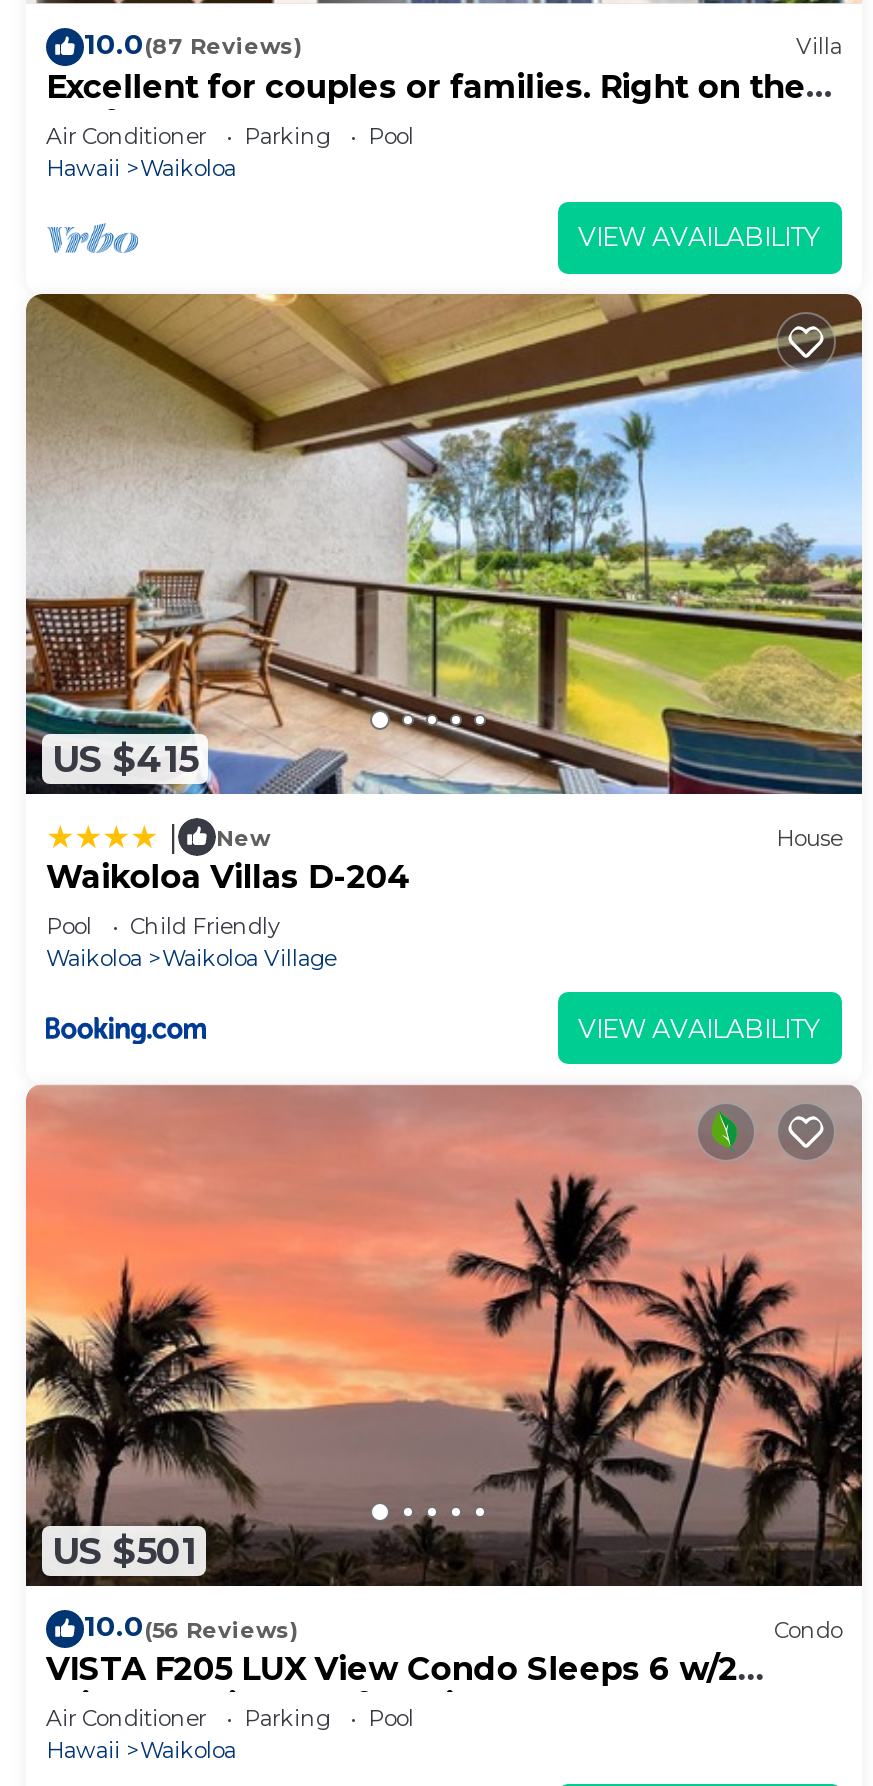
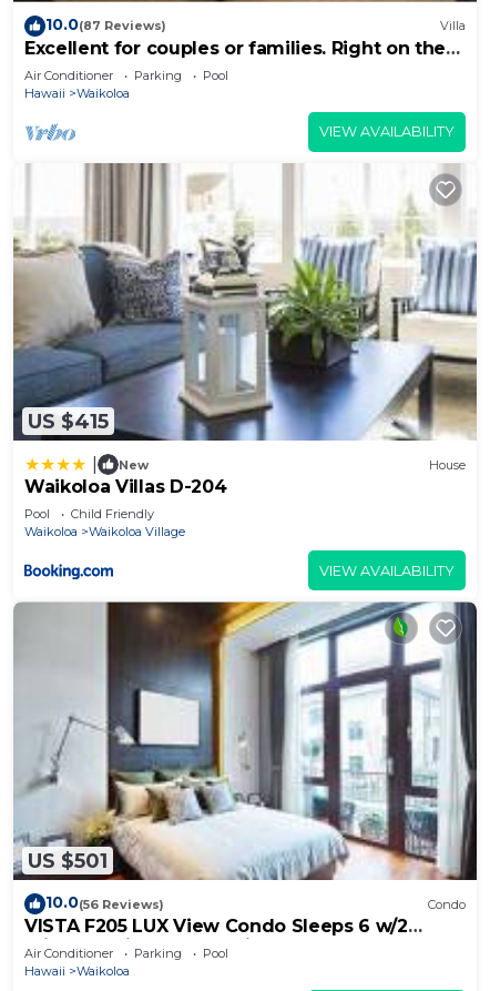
[24,292,864,796] [image] -> [13,162,478,442] [image]
[24,1084,864,1588] [image] -> [13,601,478,881] [image]

